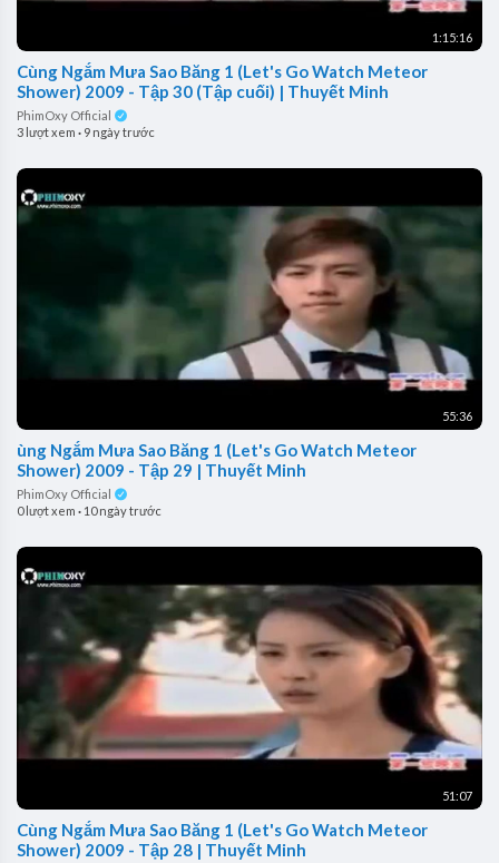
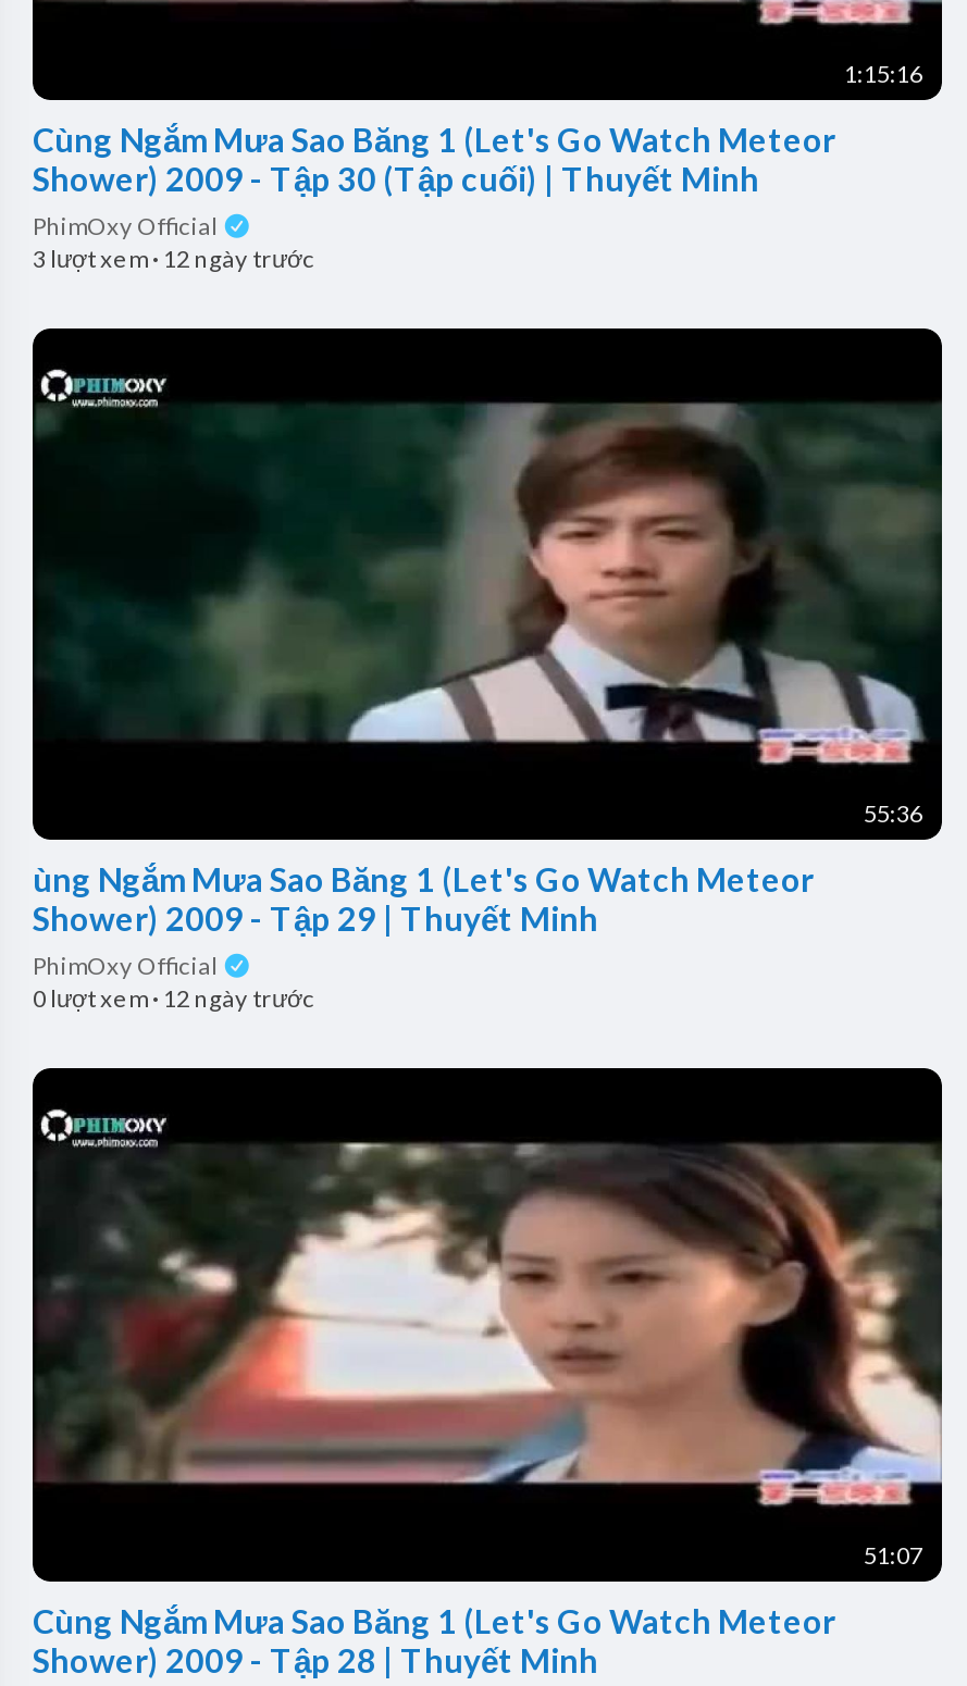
[17,125,155,139] 3 lượt xem · 9 ngày trước -> [33,244,315,272] 3 lượt xem · 12 ngày trước
[17,504,162,518] 0 lượt xem · 10 ngày trước -> [33,984,315,1012] 0 lượt xem · 12 ngày trước

